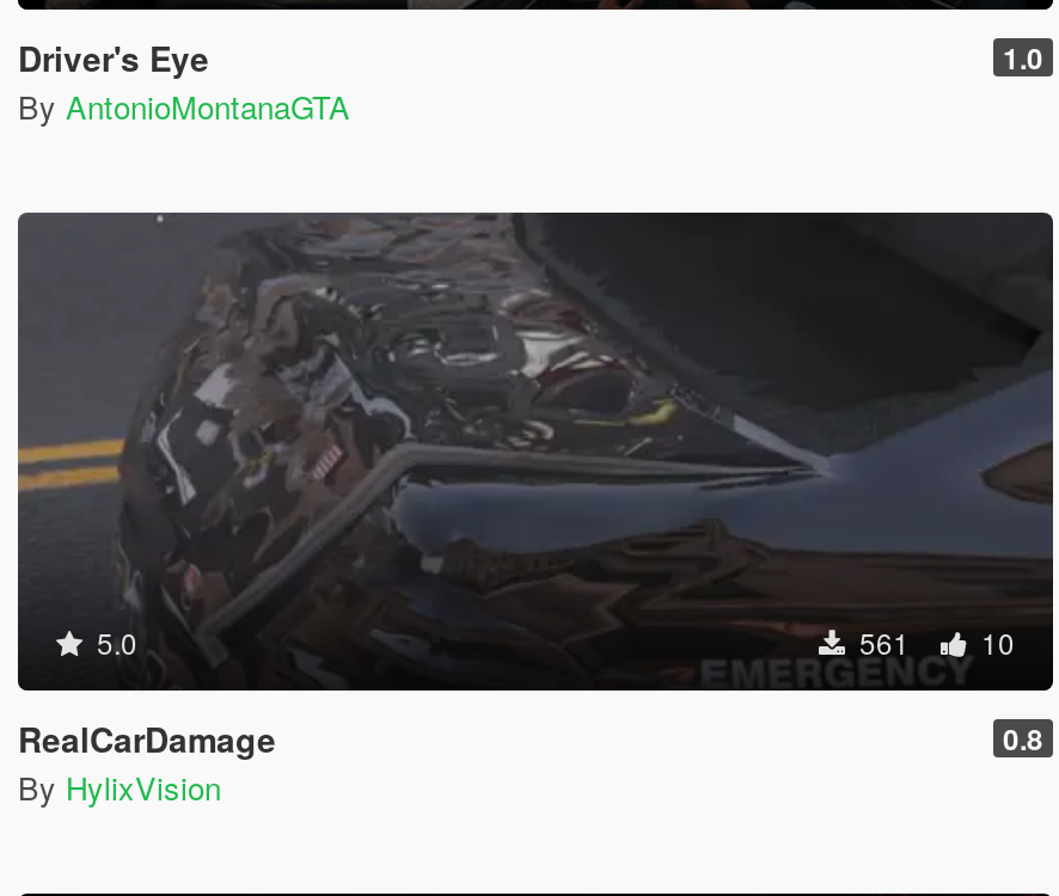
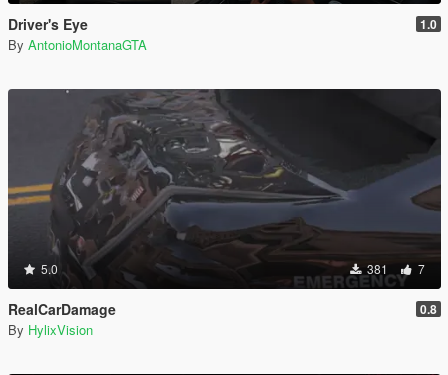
[852,621,917,662] 561 -> [364,260,391,277] 381
[974,621,1015,662] 10 -> [415,260,425,277] 7

